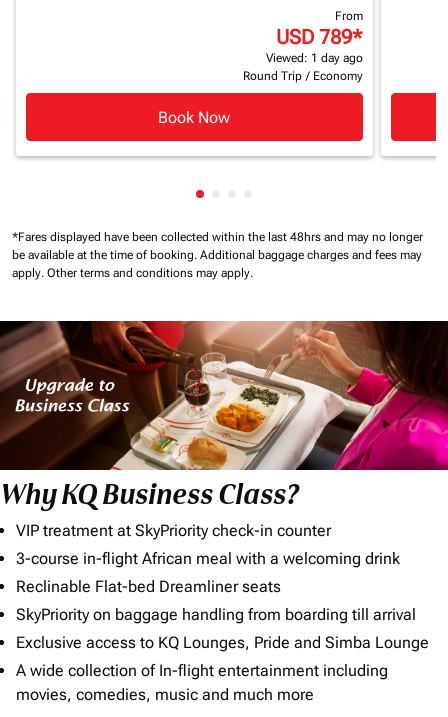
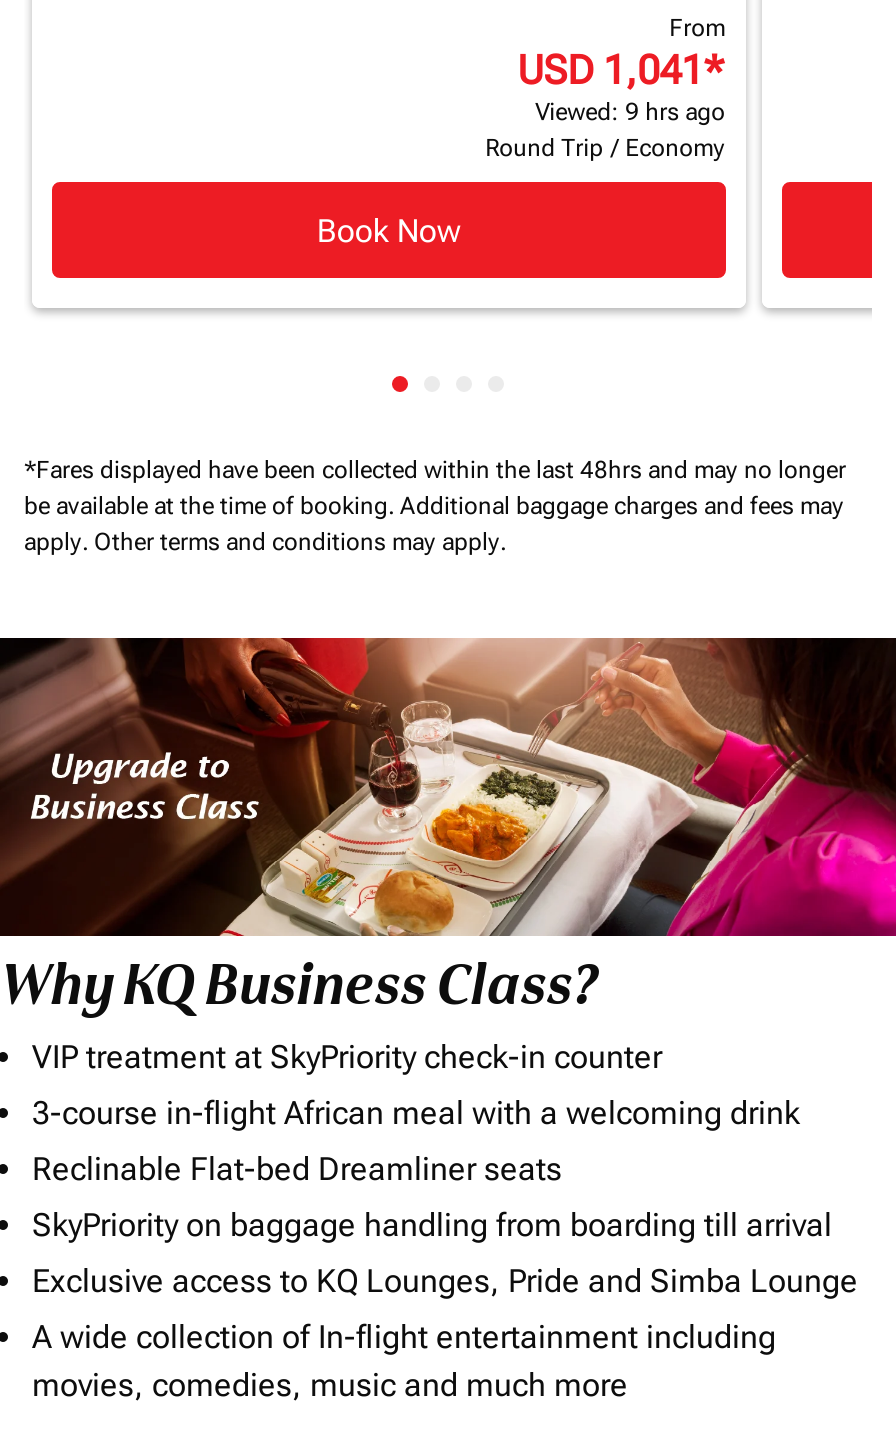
[276,25,363,49] USD 789* -> [517,46,725,94] USD 1,041*
[266,51,363,65] Viewed: 1 day ago -> [535,98,725,126] Viewed: 9 hrs ago

